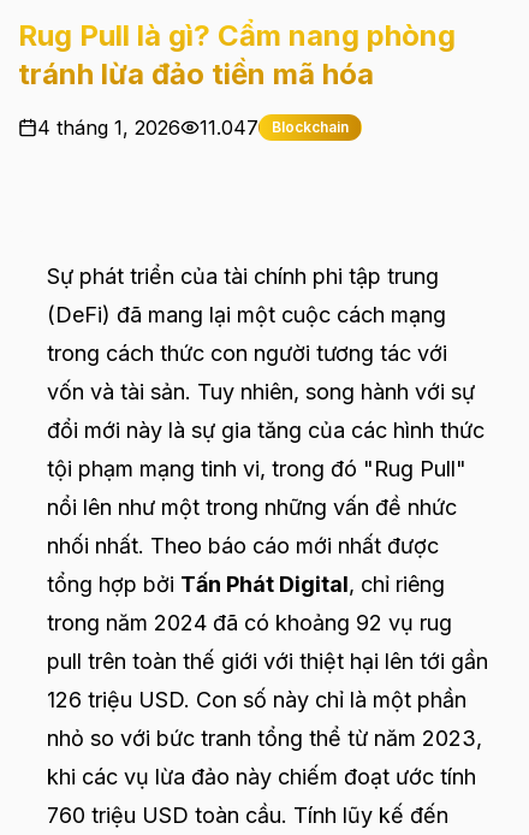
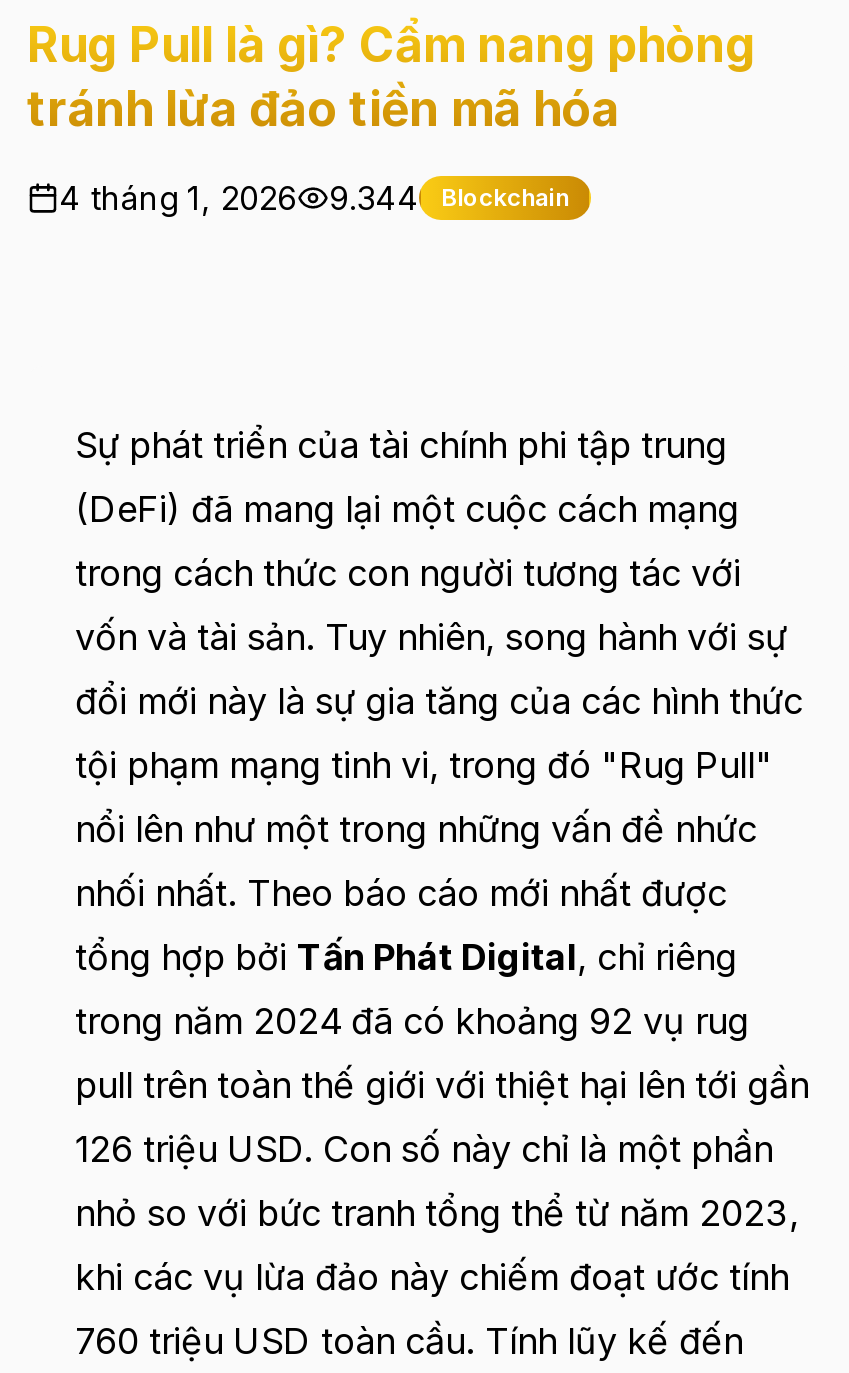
[37,115,349,139] 4 tháng 1, 2026 11.047 Blockchain -> [59,178,569,218] 4 tháng 1, 2026 9.344 Blockchain

